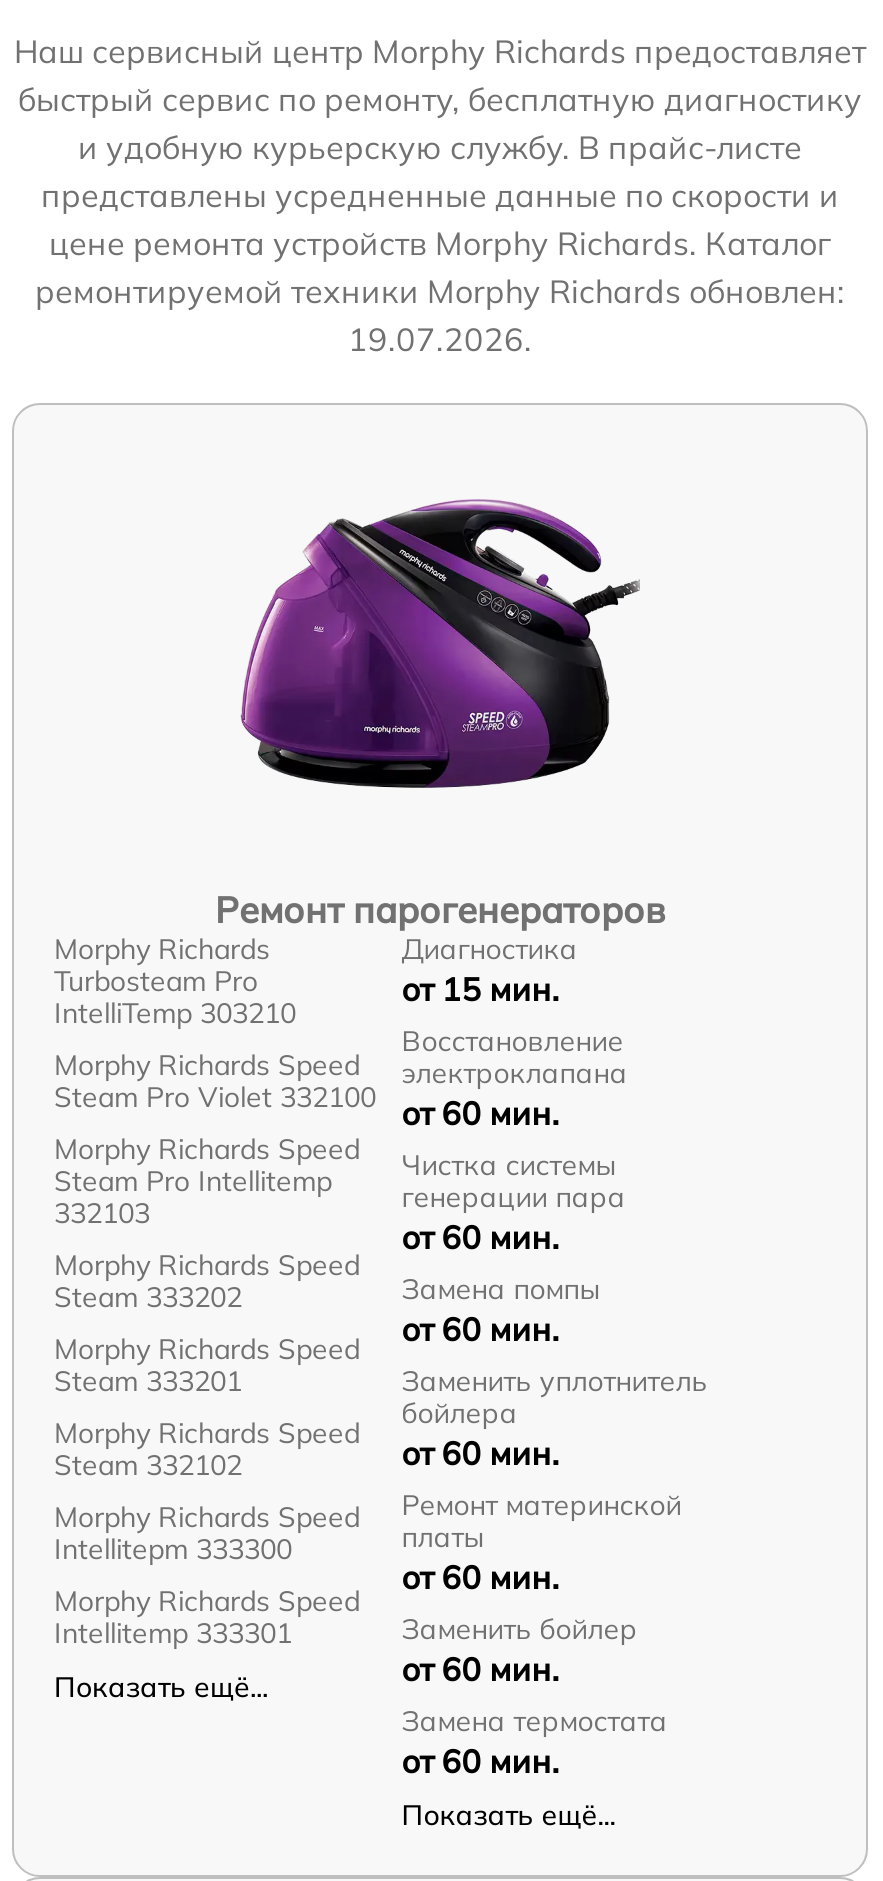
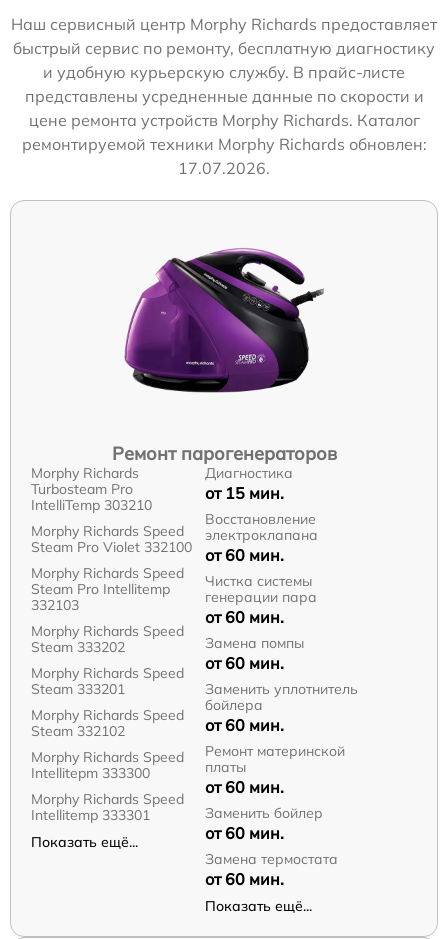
[348,318,532,358] 19.07.2026. -> [178,157,270,177] 17.07.2026.

